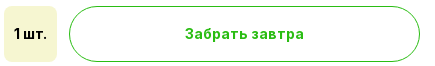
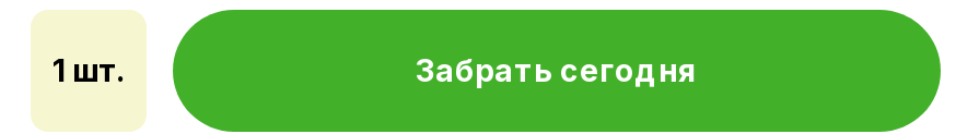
[185,25,304,42] Забрать завтра -> [416,52,698,89] Забрать сегодня

